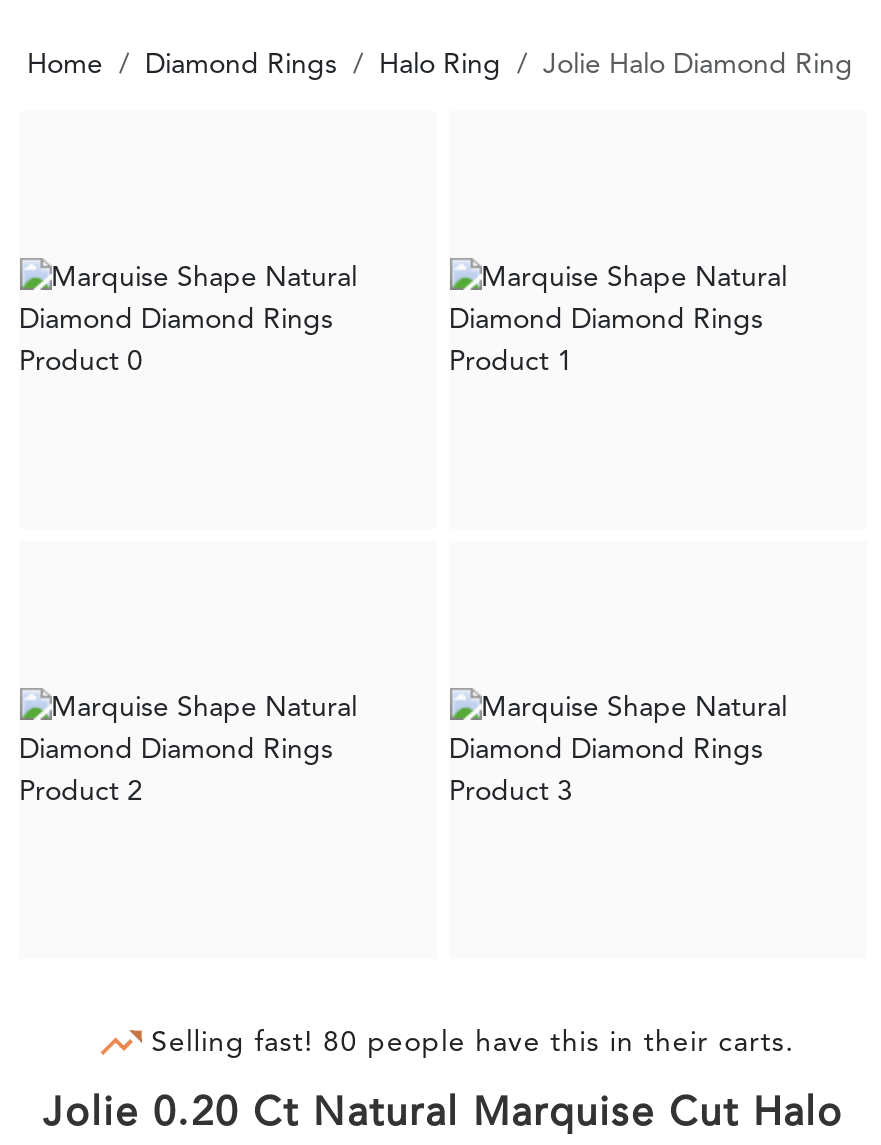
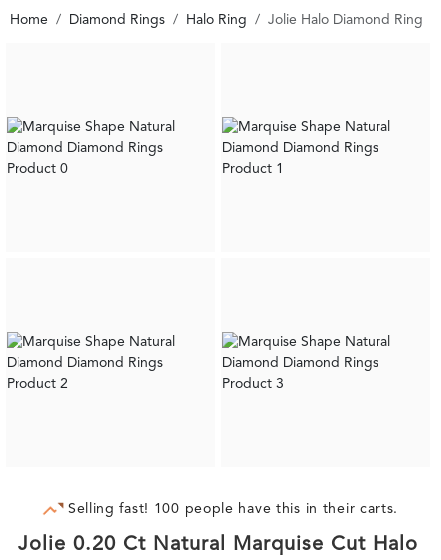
[151,1028,795,1056] Selling fast! 80 people have this in their carts. -> [68,501,398,515] Selling fast! 100 people have this in their carts.

